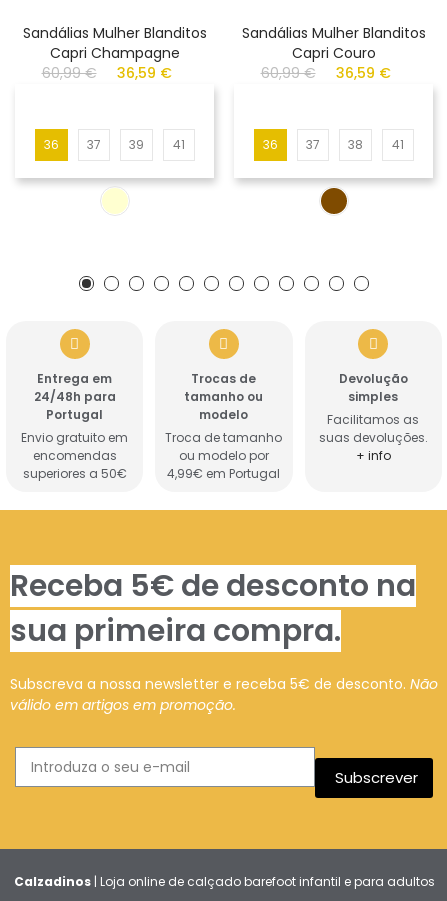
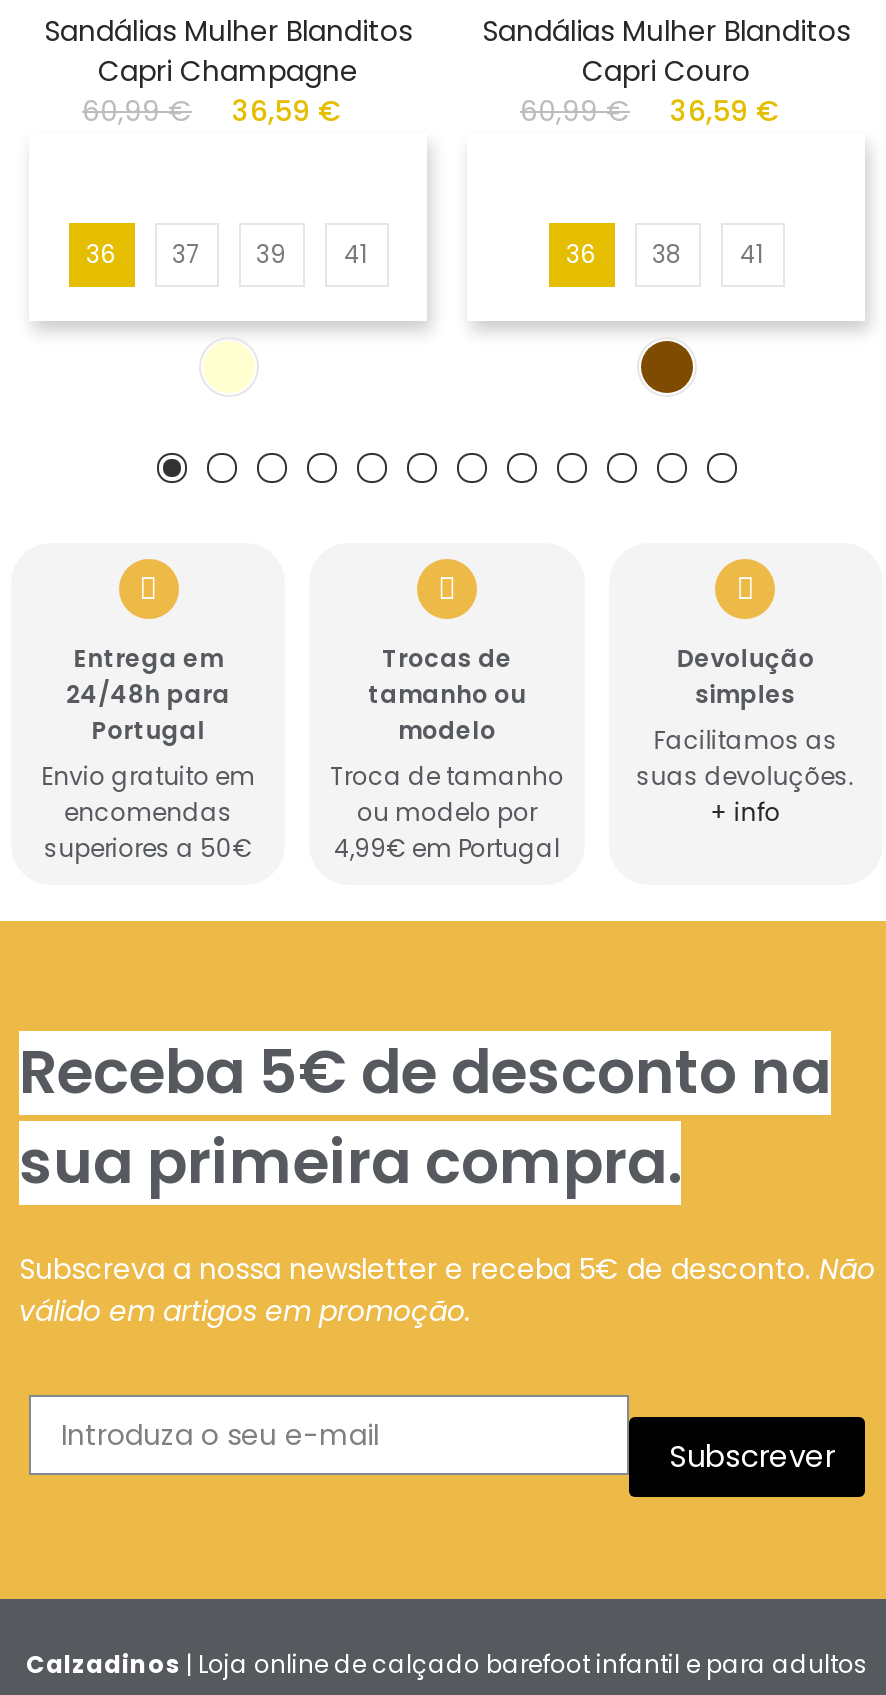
[305,136,319,153] 37 -> none

